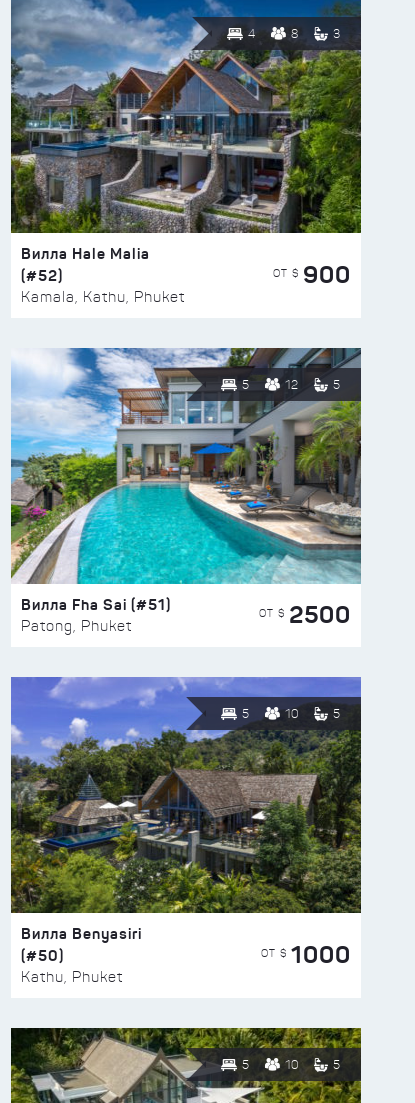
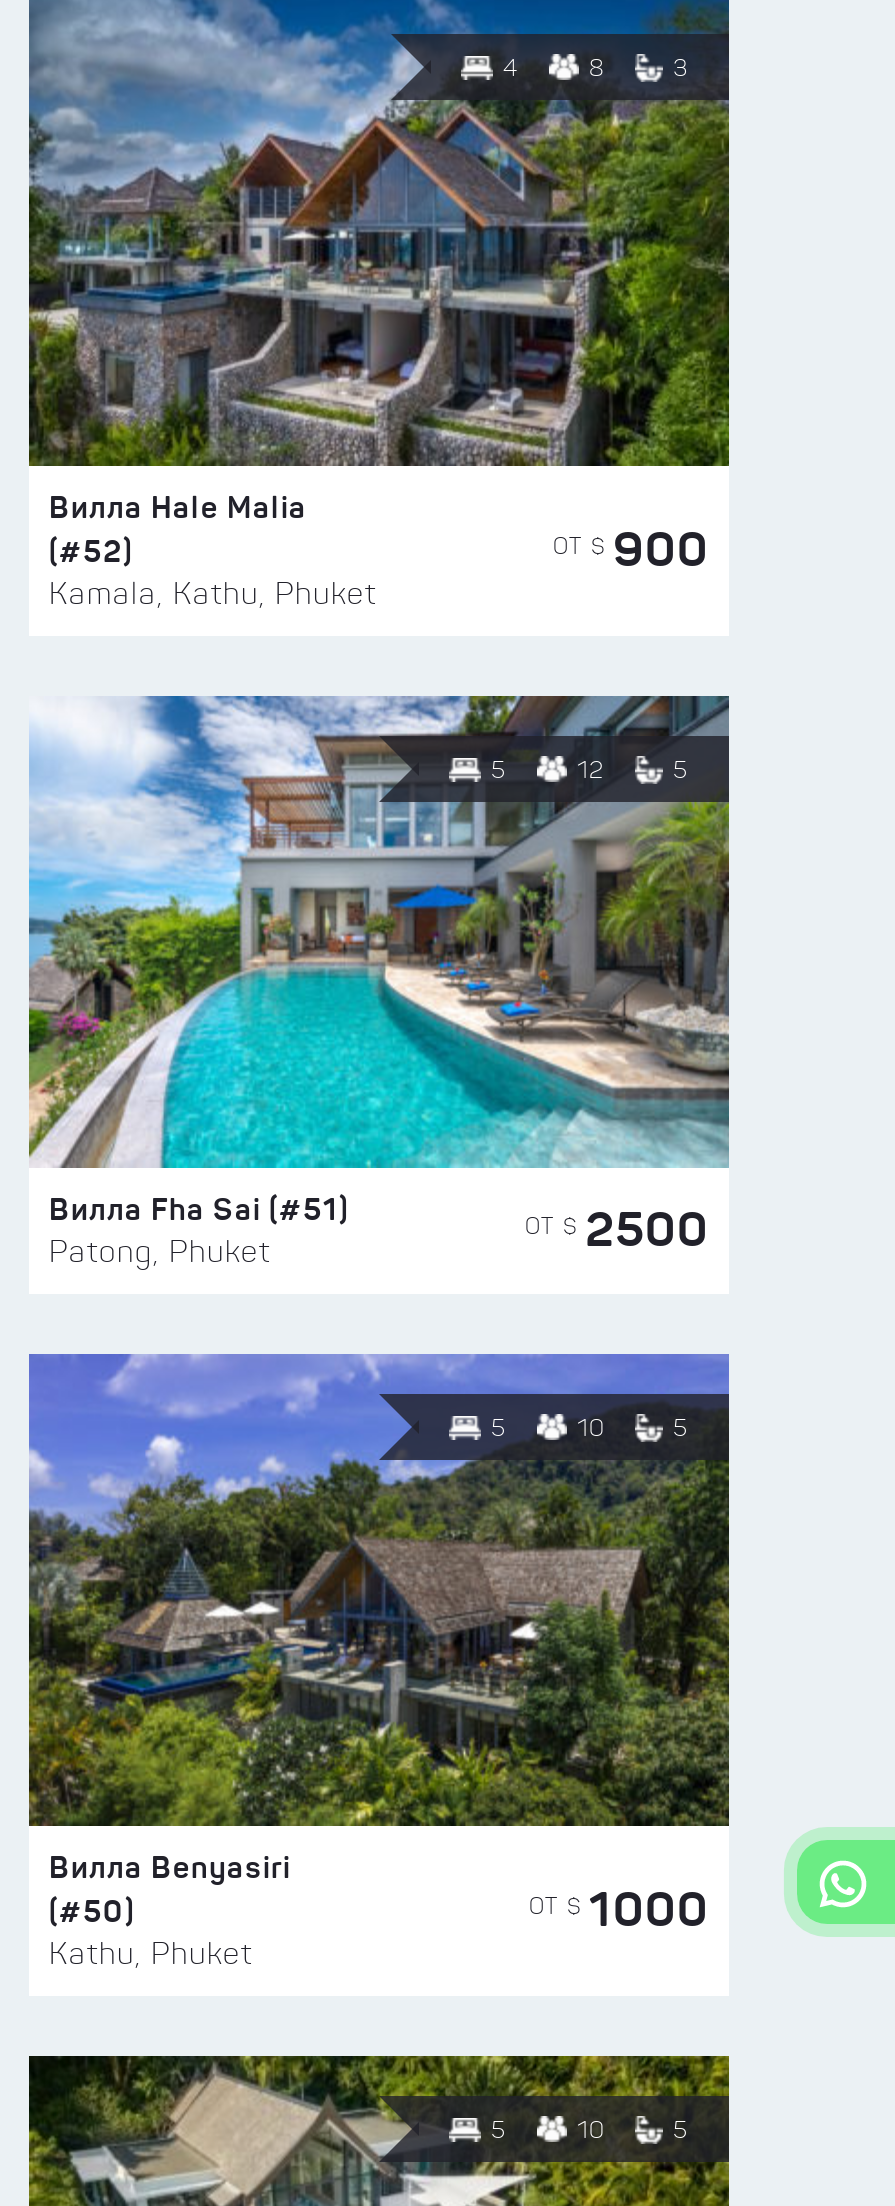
none -> [785,1828,889,1936] [image]

